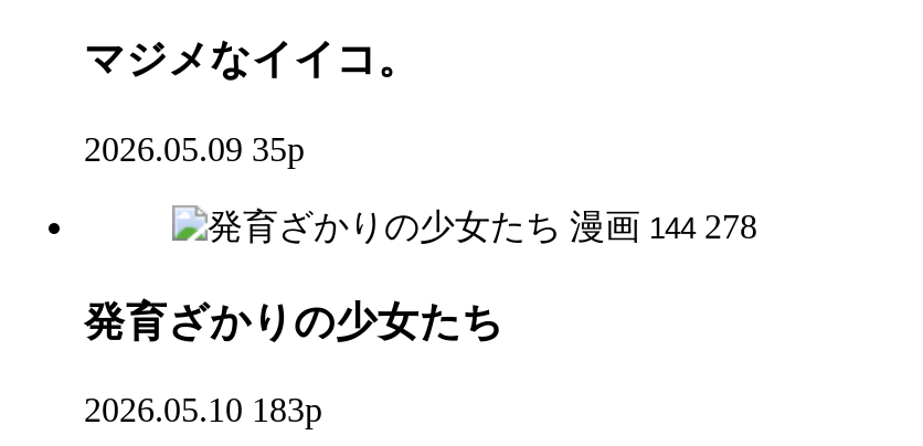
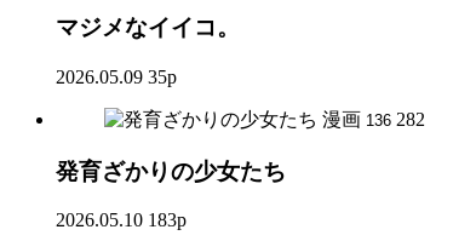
[570,207,757,245] 漫画 144 278 -> [322,109,425,129] 漫画 136 282

